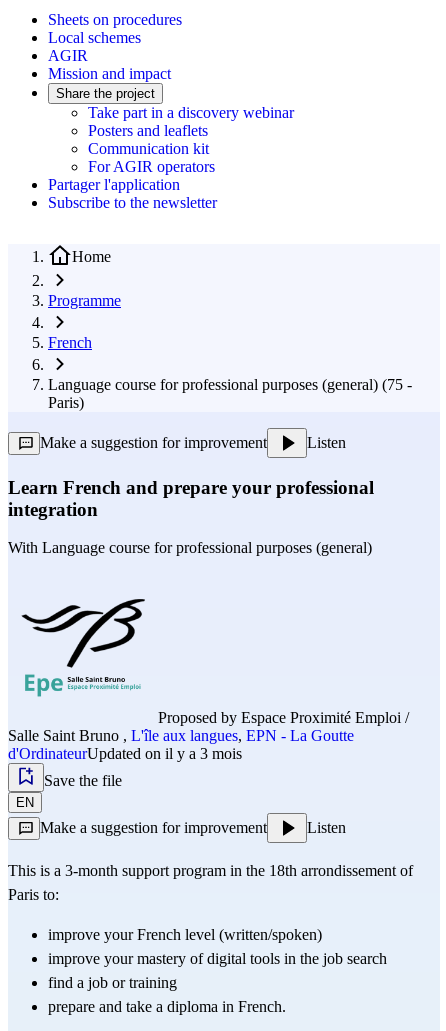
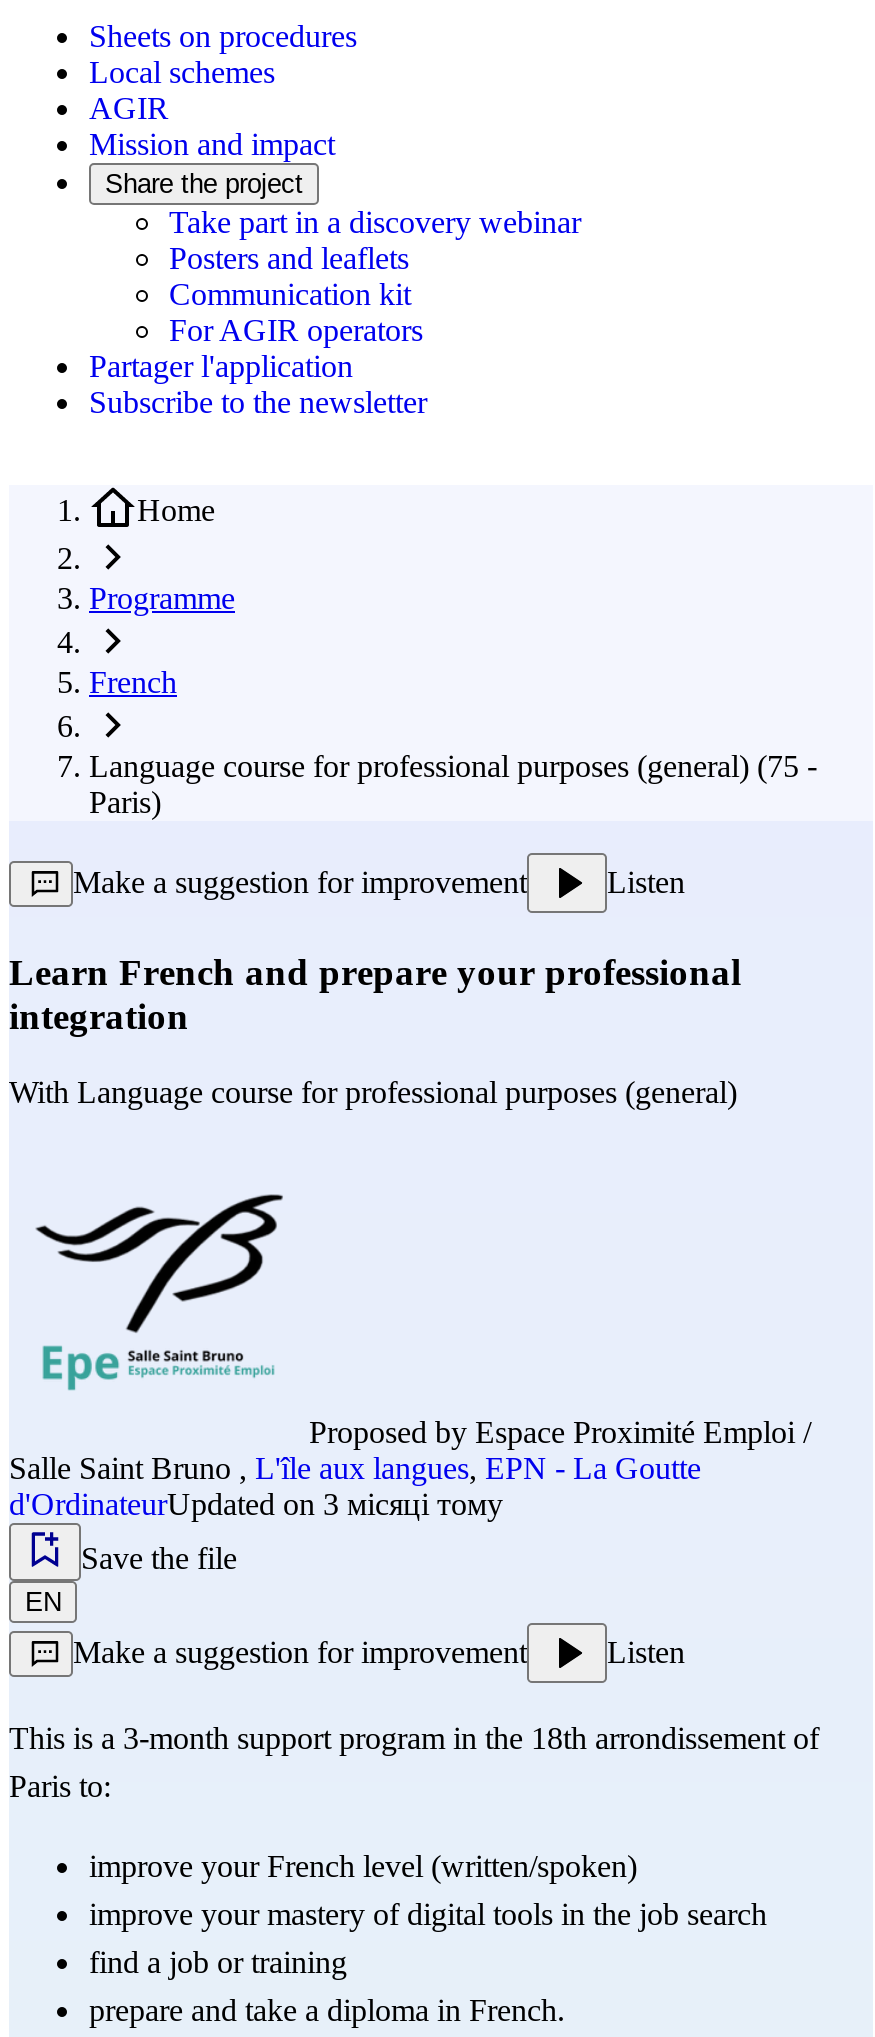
[8,745,242,762] d'OrdinateurUpdated on il y a 3 mois -> [9,1488,503,1522] d'OrdinateurUpdated on 3 місяці тому

